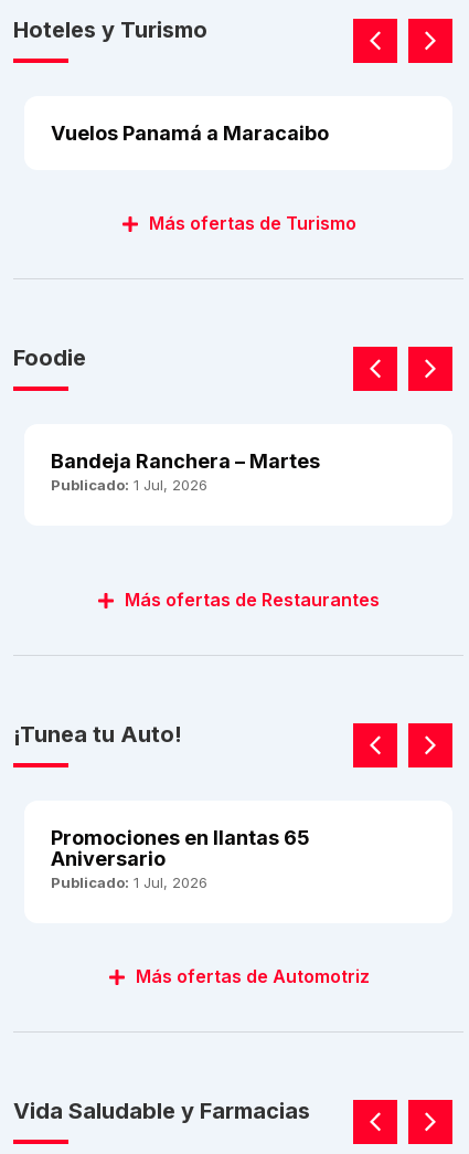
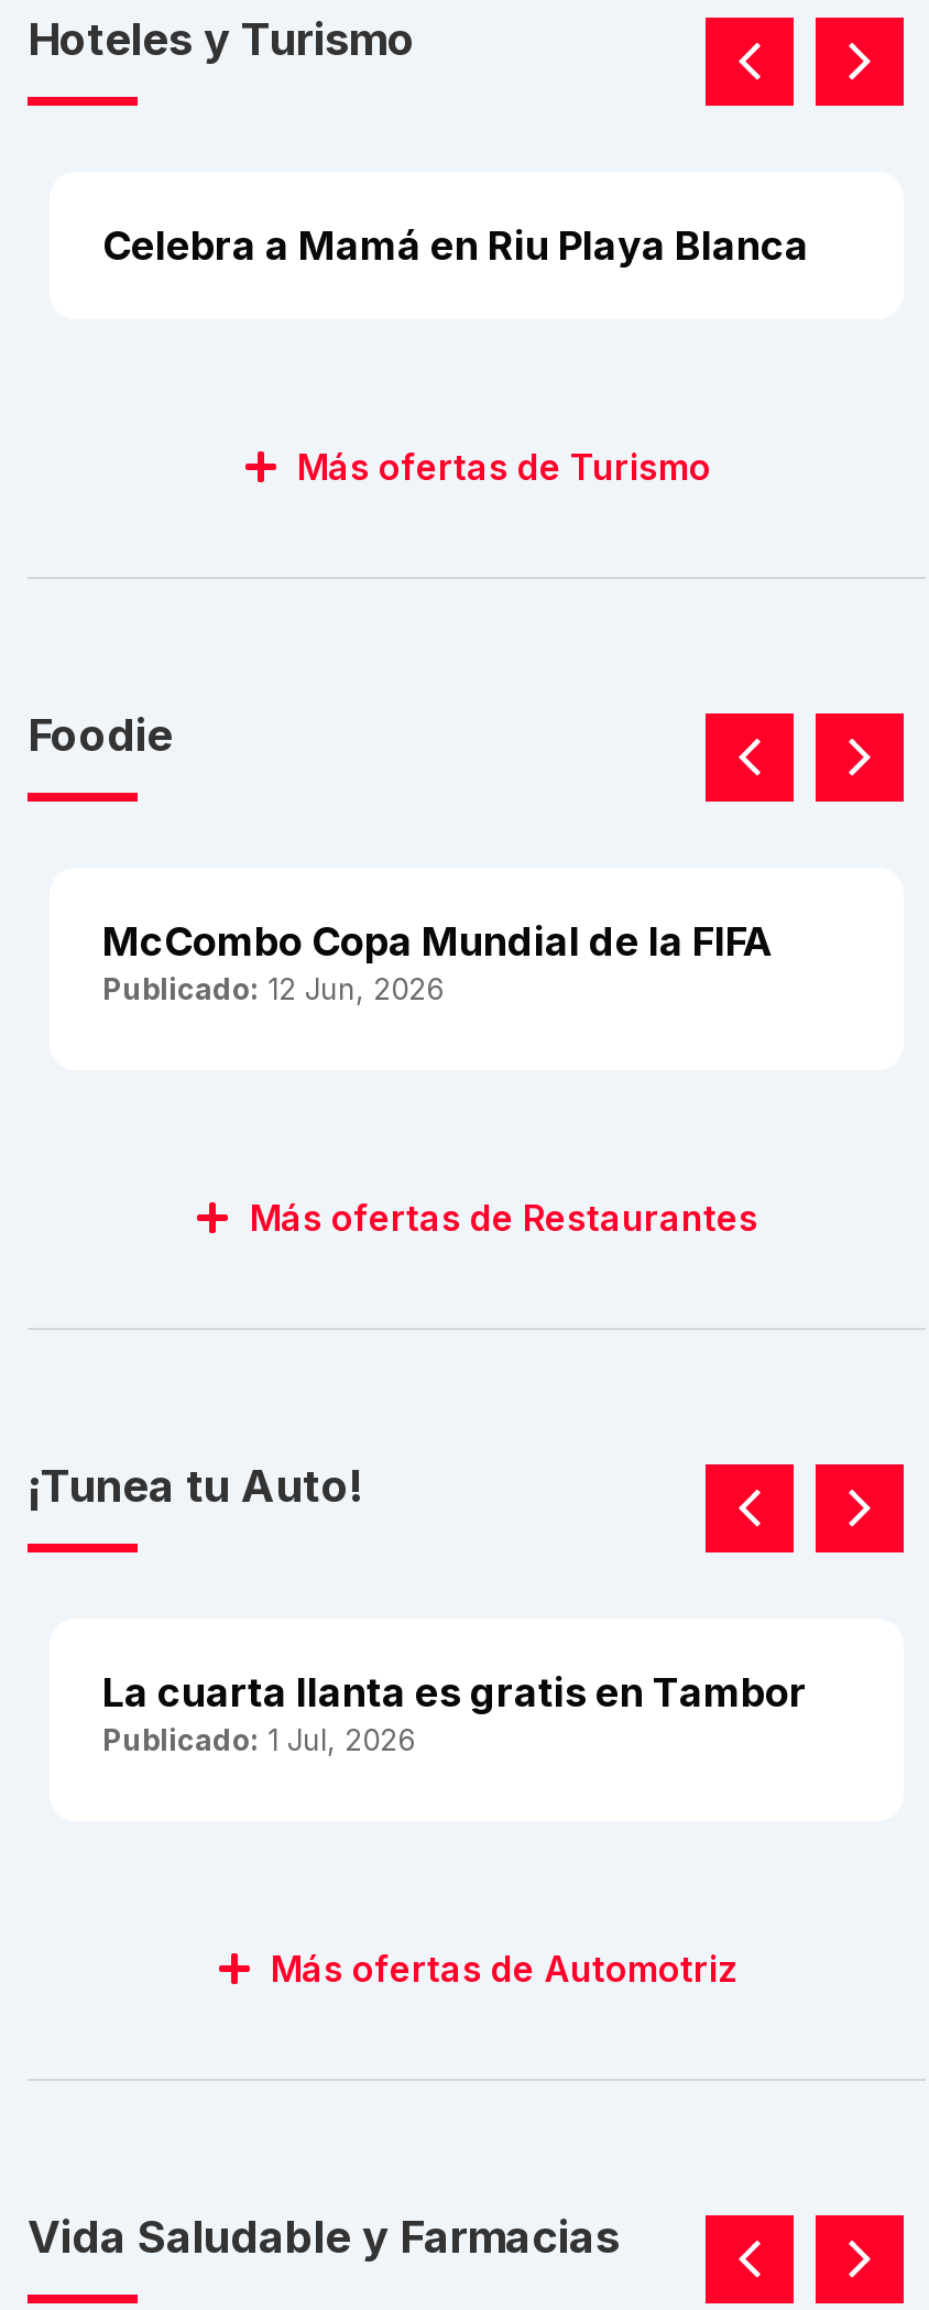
[51,121,329,145] Vuelos Panamá a Maracaibo -> [102,222,809,269] Celebra a Mamá en Riu Playa Blanca
[51,449,320,494] Bandeja Ranchera – Martes | Publicado: 1 Jul, 2026 -> [102,918,772,1006] McCombo Copa Mundial de la FIFA | Publicado: 12 Jun, 2026
[51,826,310,870] Promociones en llantas 65 | Aniversario -> [102,1669,807,1715] La cuarta llanta es gratis en Tambor

